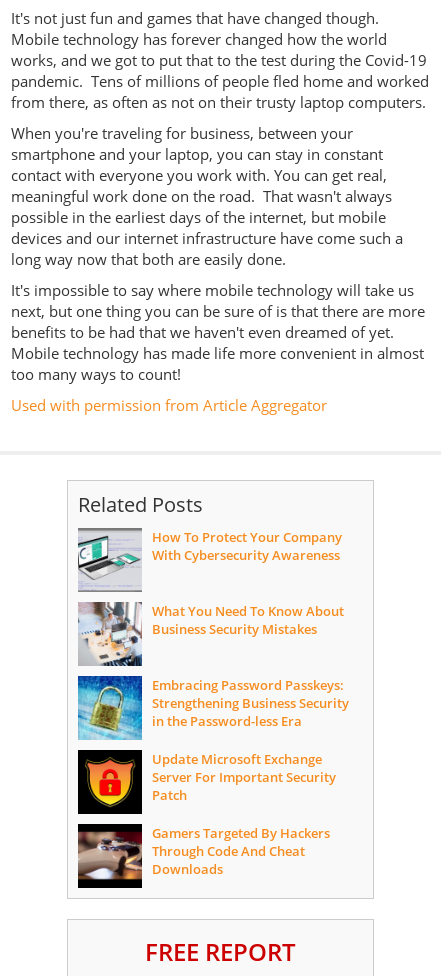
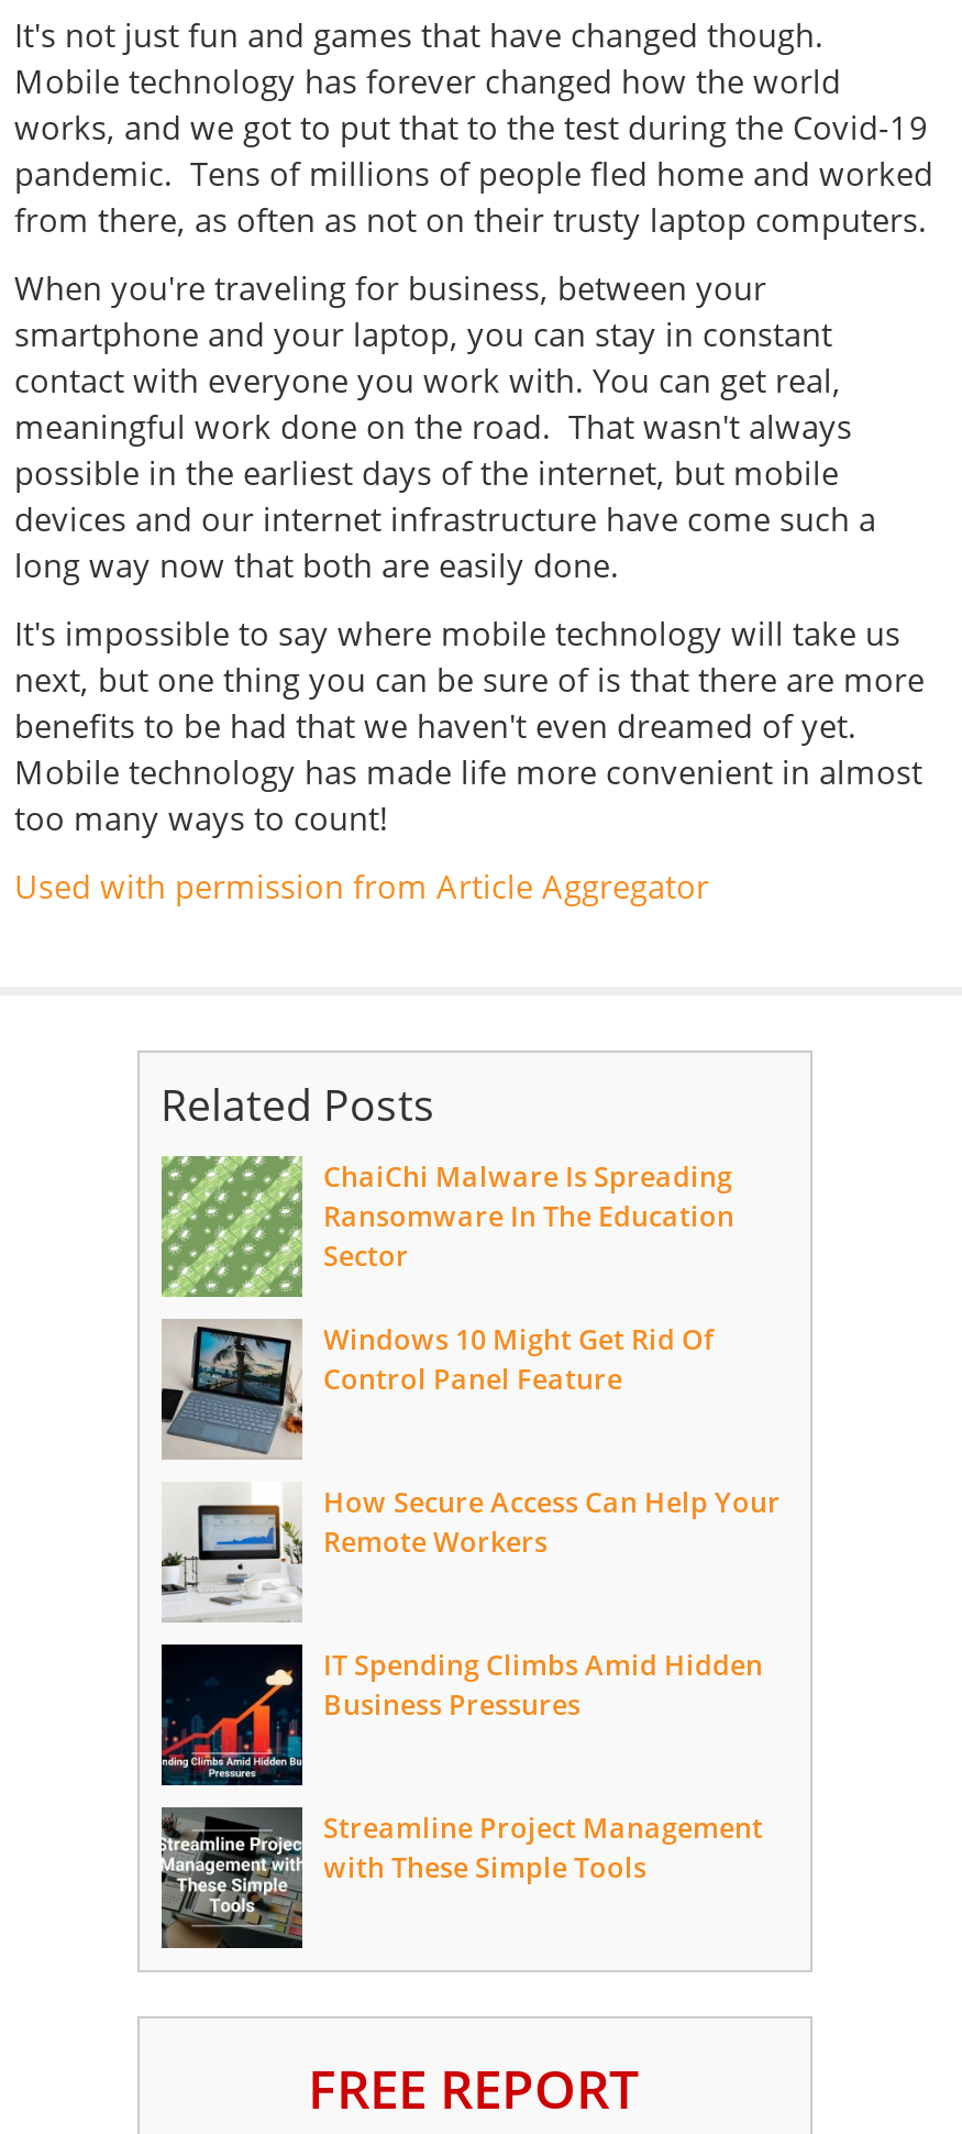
[77,528,341,592] [image] | How To Protect Your Company | With Cybersecurity Awareness -> [159,1154,734,1297] [image] | ChaiChi Malware Is Spreading | Ransomware In The Education | Sector
[78,602,343,667] [image] | What You Need To Know About | Business Security Mistakes -> [159,1319,715,1460] [image] | Windows 10 Might Get Rid Of | Control Panel Feature
[77,675,348,740] [image] | Embracing Password Passkeys: | Strengthening Business Security | in the Password-less Era -> [159,1482,781,1623] [image] | How Secure Access Can Help Your | Remote Workers
[78,750,335,814] [image] | Update Microsoft Exchange | Server For Important Security | Patch -> [159,1645,763,1788] [image] | IT Spending Climbs Amid Hidden | Business Pressures
[78,823,329,889] [image] | Gamers Targeted By Hackers | Through Code And Cheat | Downloads -> [159,1805,763,1950] [image] | Streamline Project Management | with These Simple Tools

